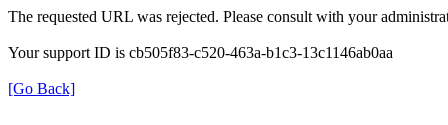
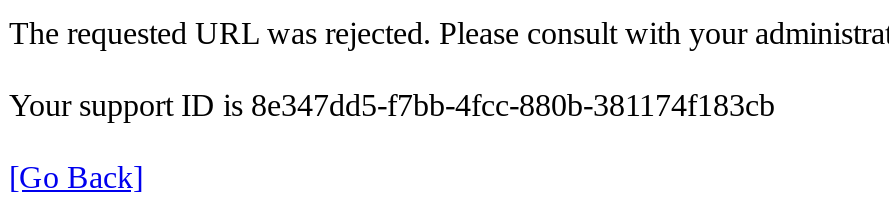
[8,44,393,61] Your support ID is cb505f83-c520-463a-b1c3-13c1146ab0aa -> [9,88,775,122] Your support ID is 8e347dd5-f7bb-4fcc-880b-381174f183cb

